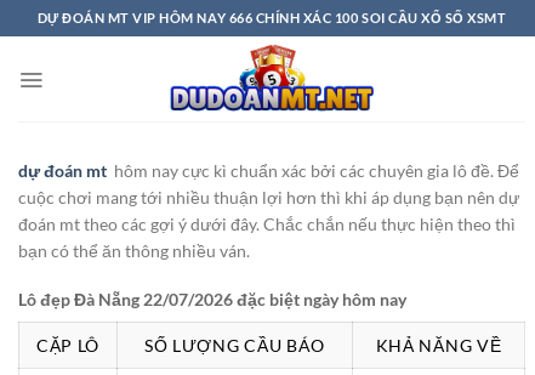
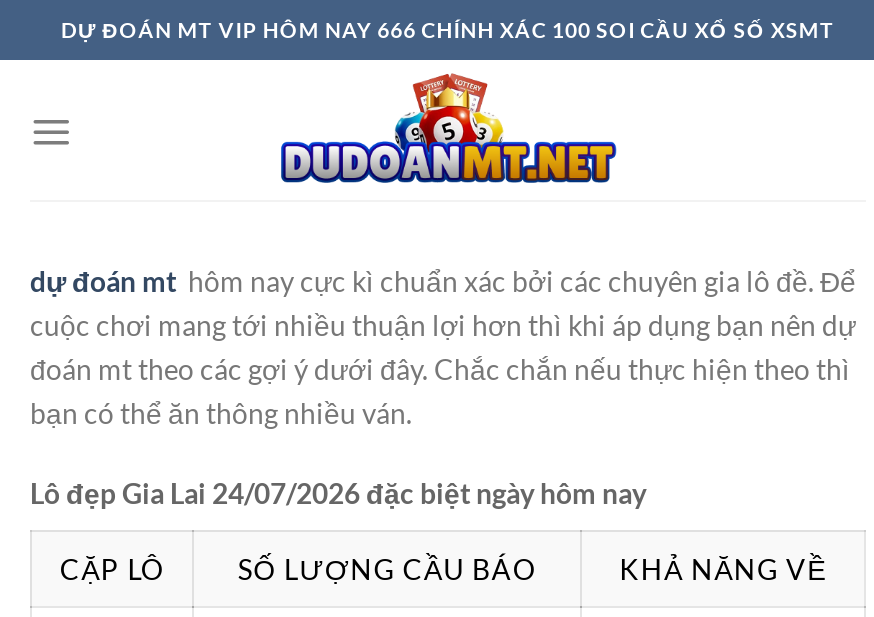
[18,289,406,310] Lô đẹp Đà Nẵng 22/07/2026 đặc biệt ngày hôm nay -> [30,476,646,510] Lô đẹp Gia Lai 24/07/2026 đặc biệt ngày hôm nay

